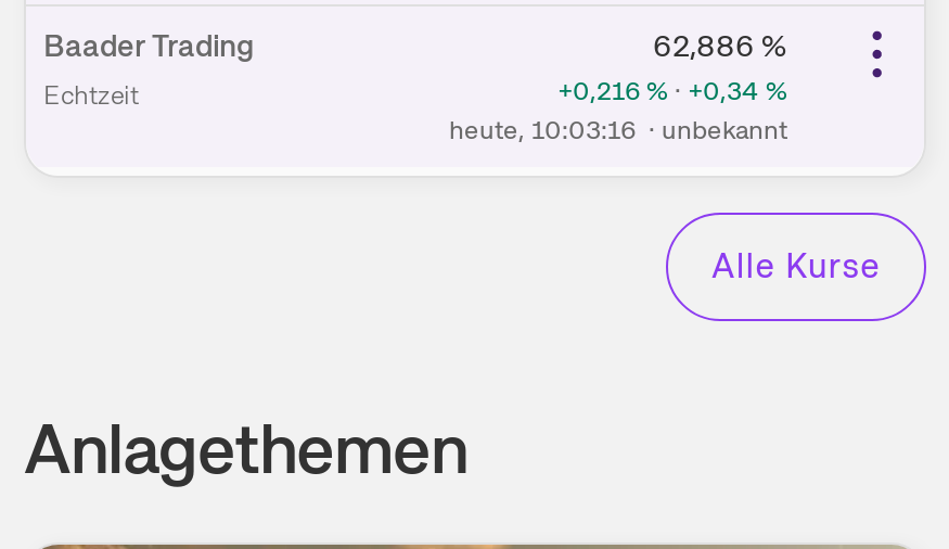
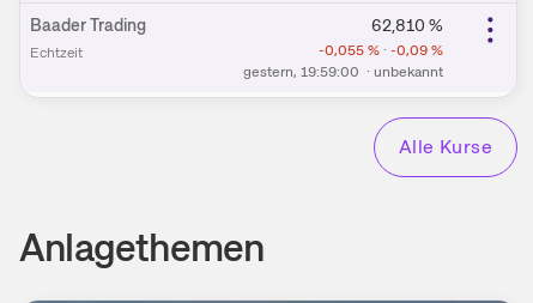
[653,26,787,66] 62,886 % -> [371,15,443,36] 62,810 %
[557,74,787,109] +0,216 % · +0,34 % -> [319,41,443,60] -0,055 % · -0,09 %
[449,113,787,148] heute, 10:03:16 · unbekannt -> [243,63,443,82] gestern, 19:59:00 · unbekannt

